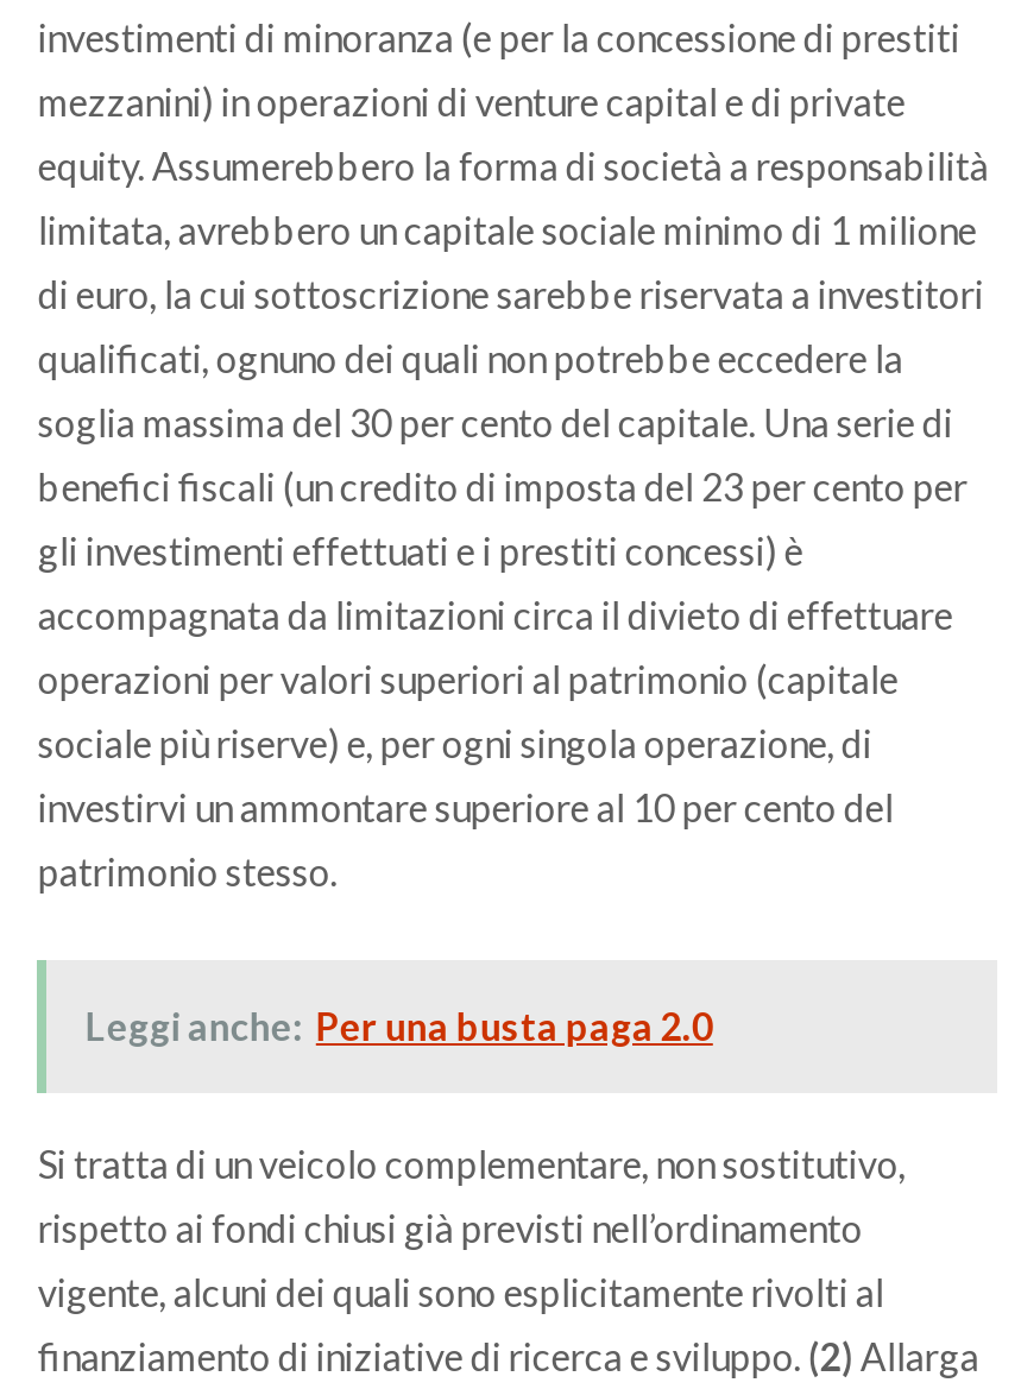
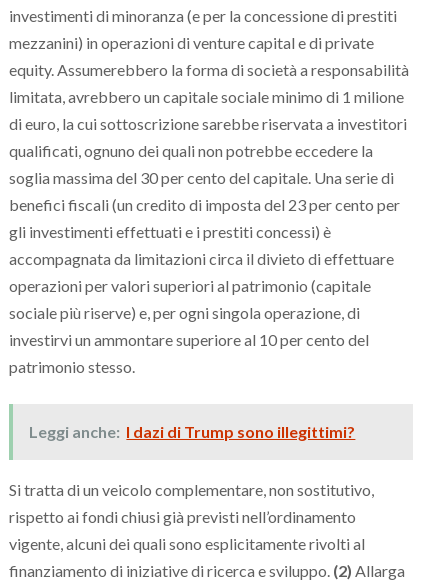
[85,1002,713,1047] Leggi anche: Per una busta paga 2.0 -> [29,422,355,441] Leggi anche: I dazi di Trump sono illegittimi?

